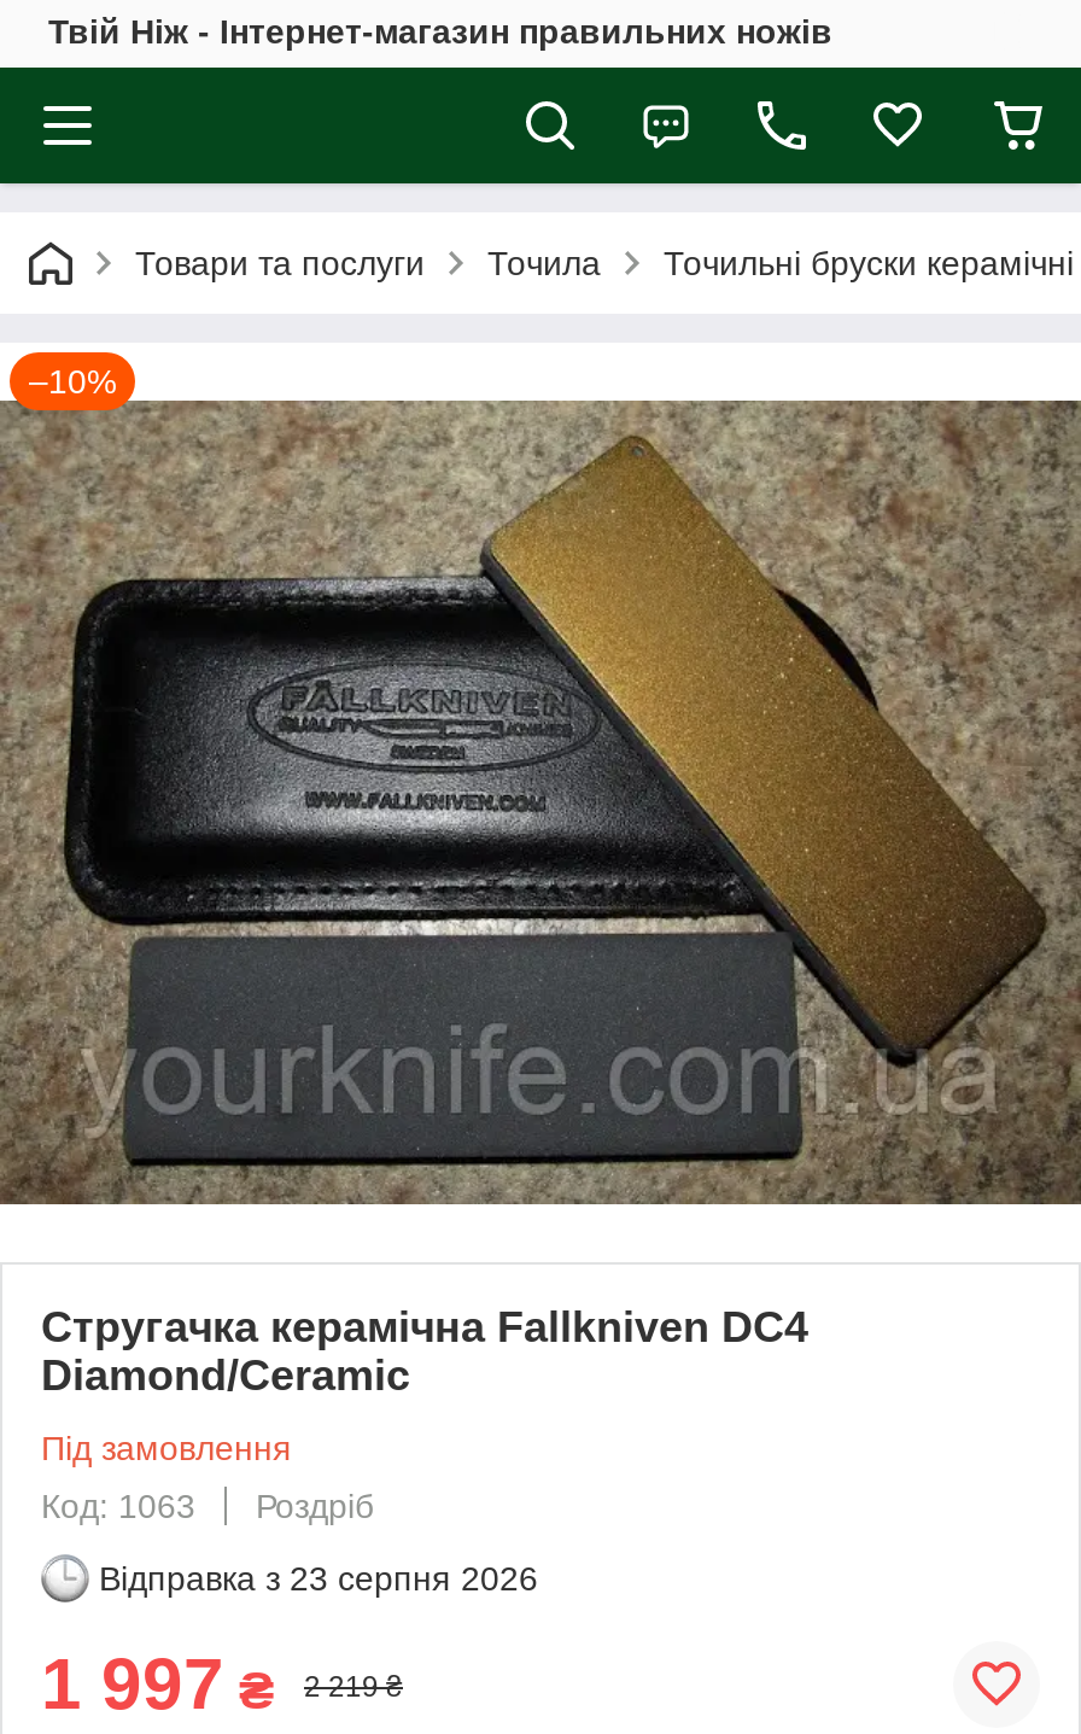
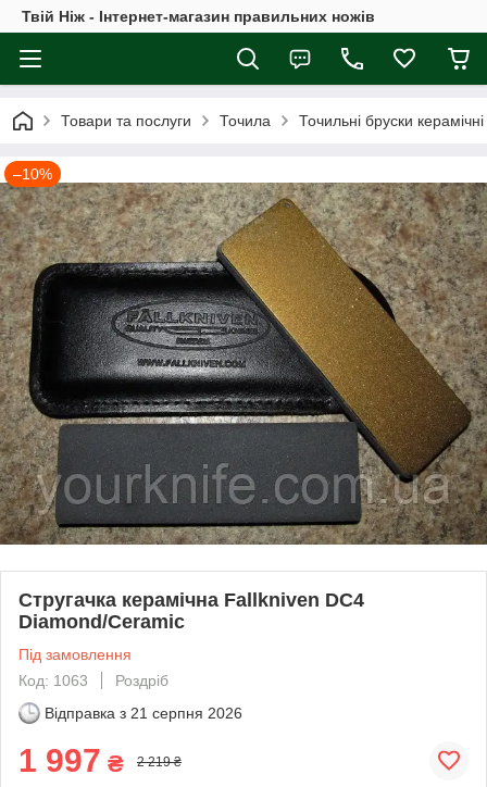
[99,1559,538,1597] Відправка з 23 серпня 2026 -> [45,704,242,722] Відправка з 21 серпня 2026

